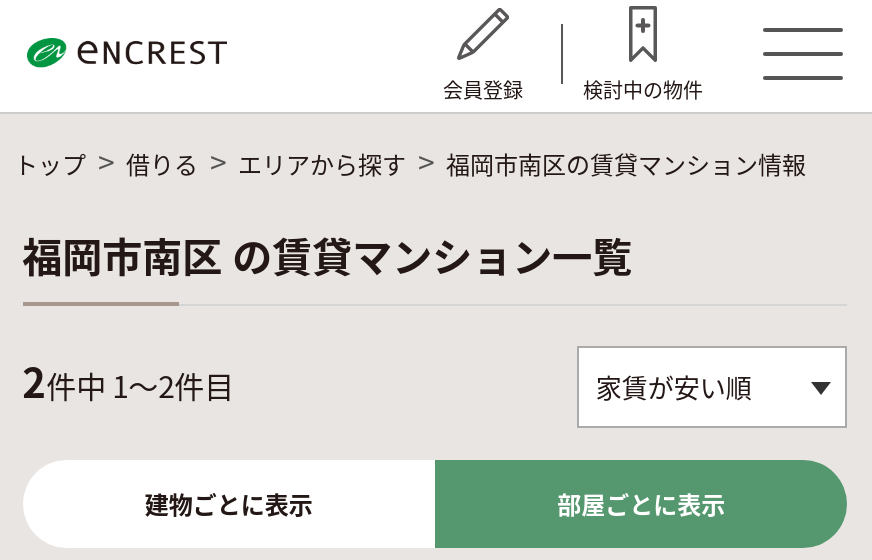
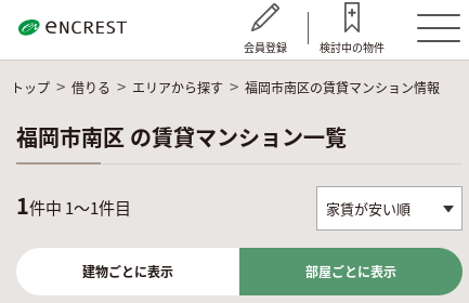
[22,352,234,410] 2件中 1～2件目 -> [16,189,131,221] 1件中 1～1件目

